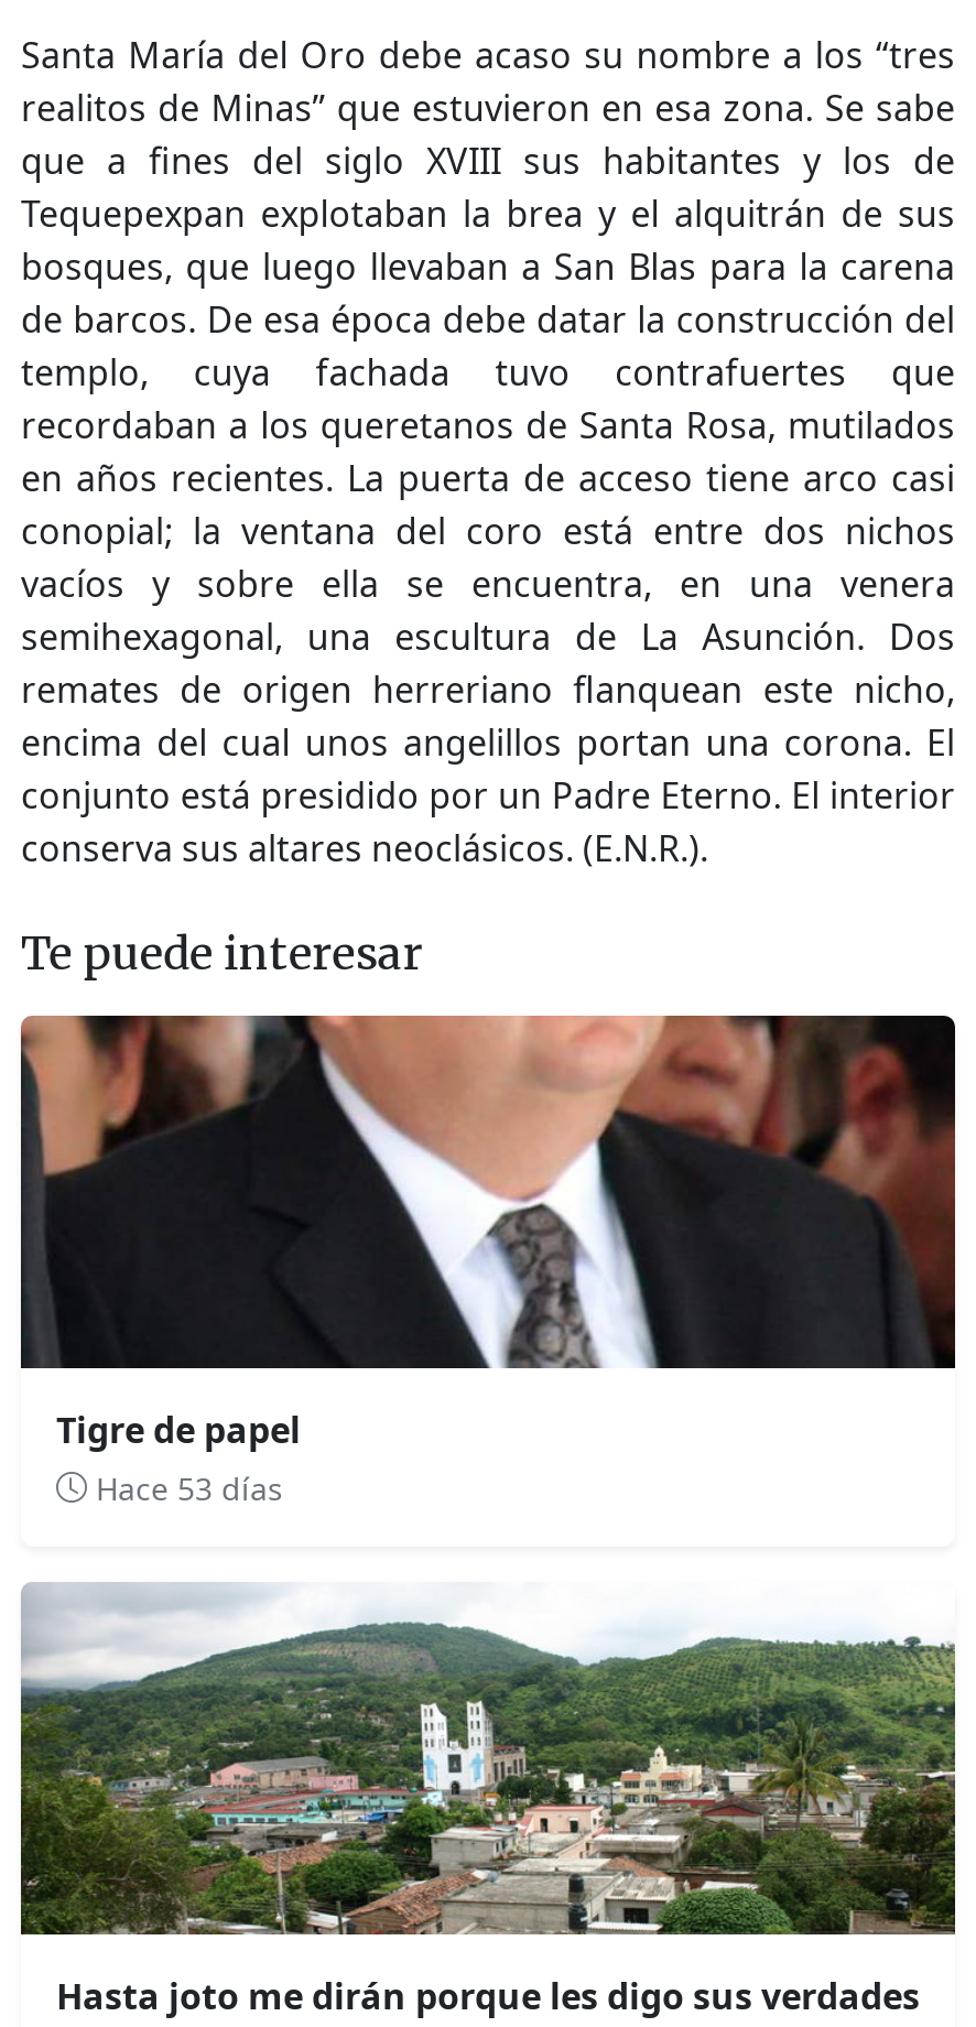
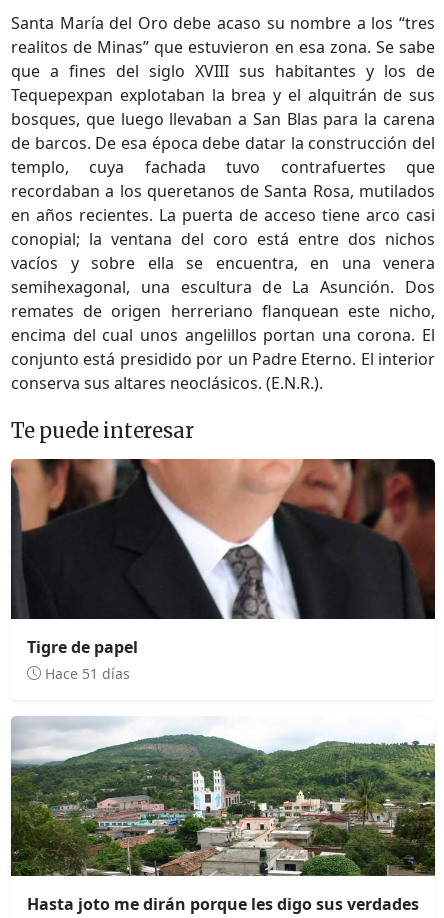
[96,1466,283,1508] Hace 53 días -> [45,663,130,682] Hace 51 días

